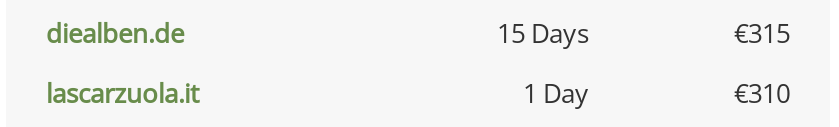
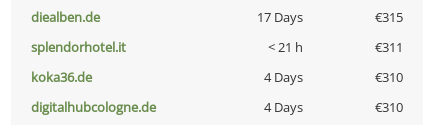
[497,15,589,51] 15 Days -> [256,8,302,26] 17 Days
[46,75,589,111] lascarzuola.it | 1 Day -> [31,38,403,116] splendorhotel.it | < 21 h | €311 | koka36.de | 4 Days | €310 | digitalhubcologne.de | 4 Days

